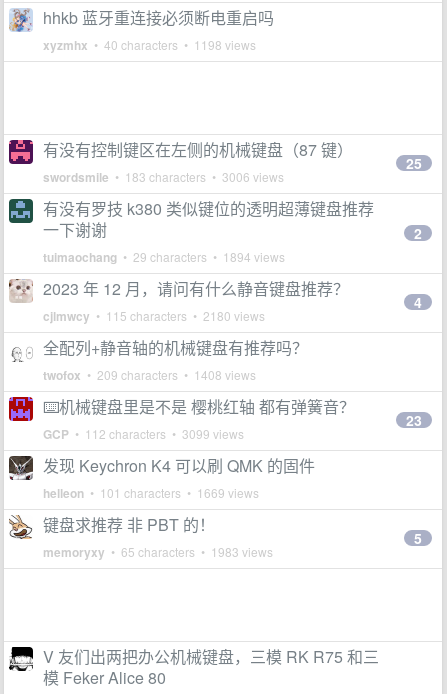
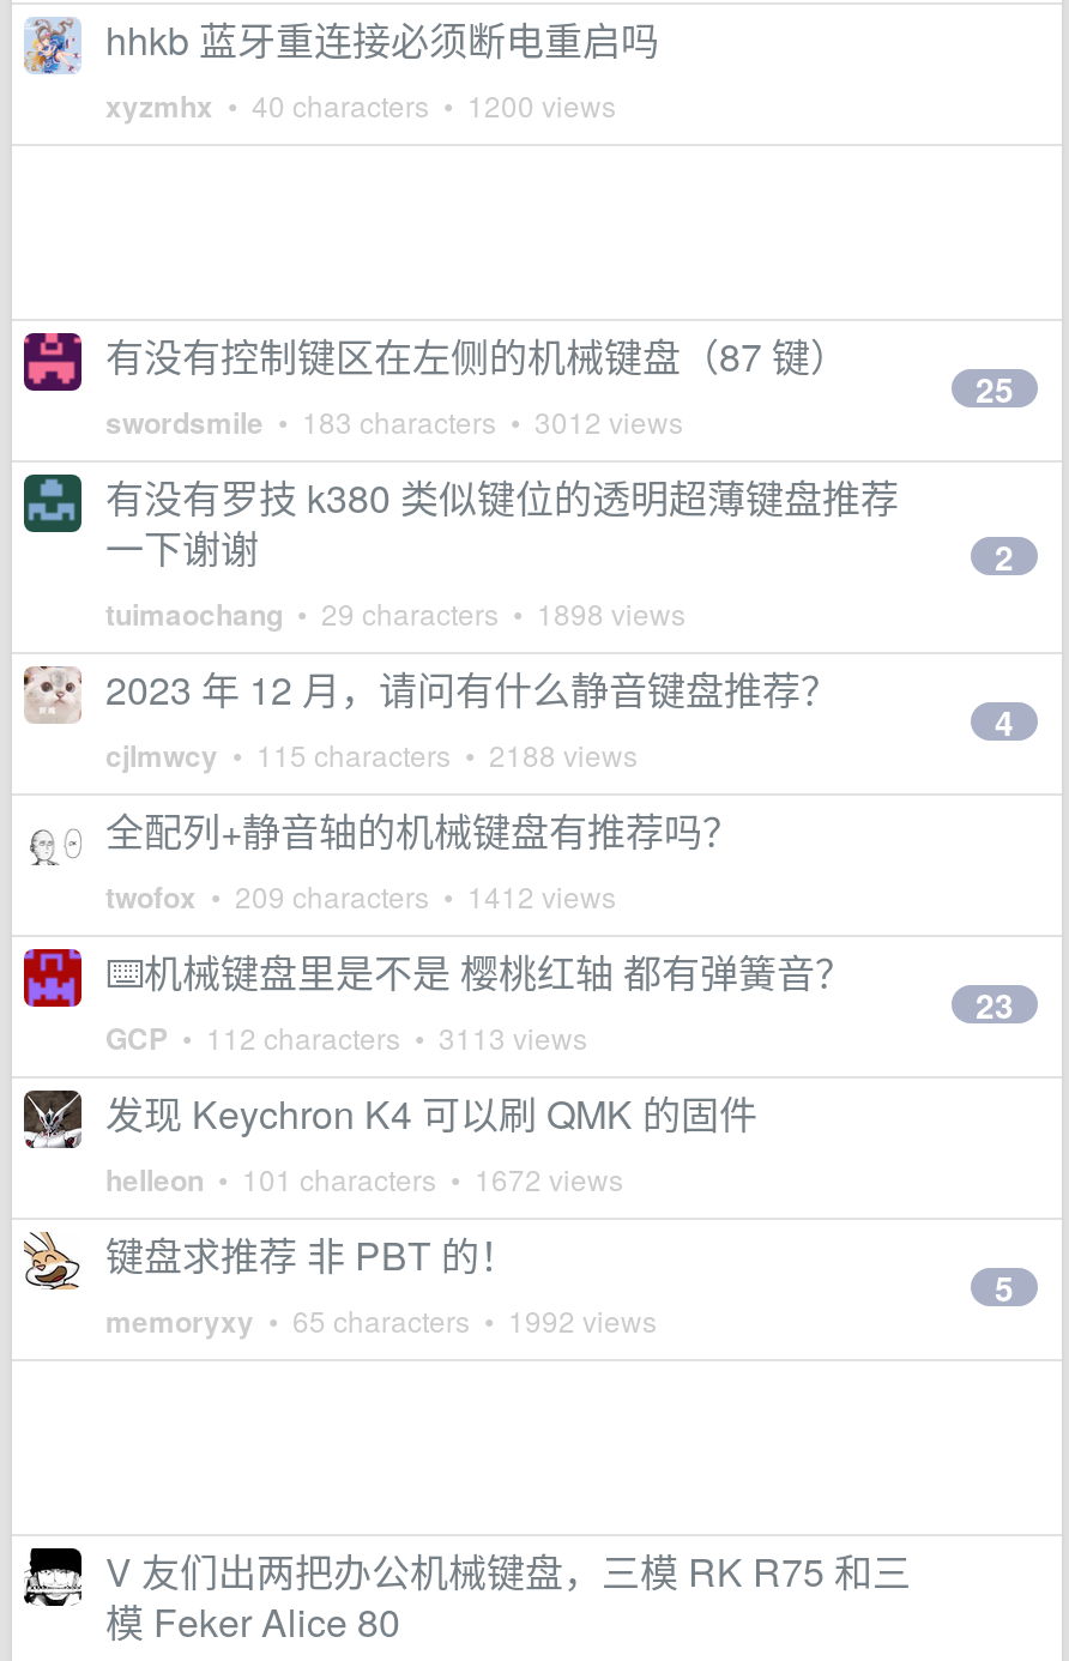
[43,36,256,54] xyzmhx • 40 characters • 1198 views -> [105,84,616,127] xyzmhx • 40 characters • 1200 views
[43,168,284,186] swordsmile • 183 characters • 3006 views -> [105,400,683,443] swordsmile • 183 characters • 3012 views
[43,248,285,266] tuimaochang • 29 characters • 1894 views -> [105,592,686,635] tuimaochang • 29 characters • 1898 views
[43,307,265,325] cjlmwcy • 115 characters • 2180 views -> [105,733,638,777] cjlmwcy • 115 characters • 2188 views
[43,366,256,384] twofox • 209 characters • 1408 views -> [105,875,616,918] twofox • 209 characters • 1412 views
[43,425,244,443] GCP • 112 characters • 3099 views -> [105,1016,587,1059] GCP • 112 characters • 3113 views
[43,484,259,502] helleon • 101 characters • 1669 views -> [105,1158,623,1201] helleon • 101 characters • 1672 views
[43,543,273,561] memoryxy • 65 characters • 1983 views -> [105,1299,657,1342] memoryxy • 65 characters • 1992 views

